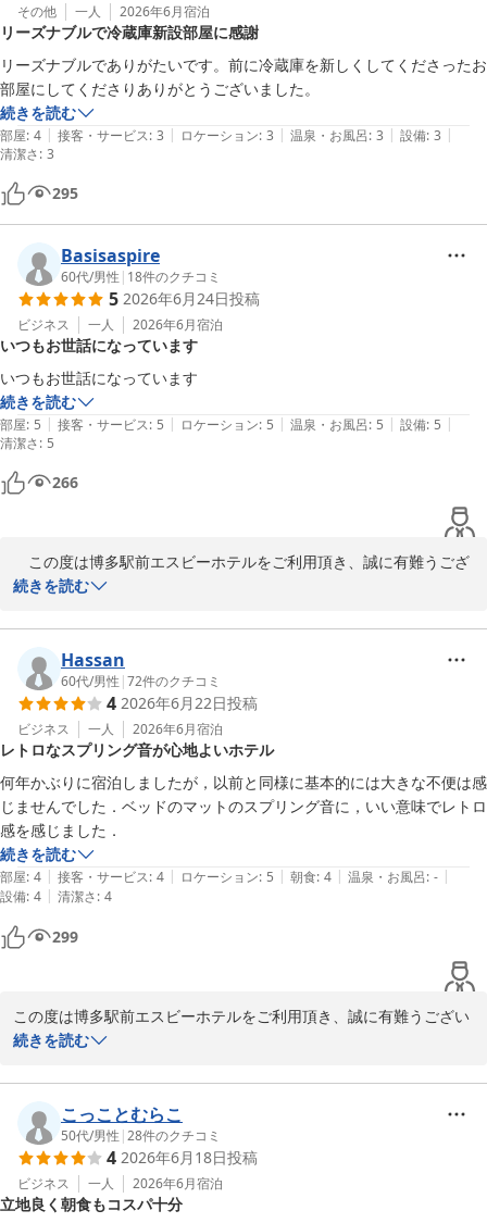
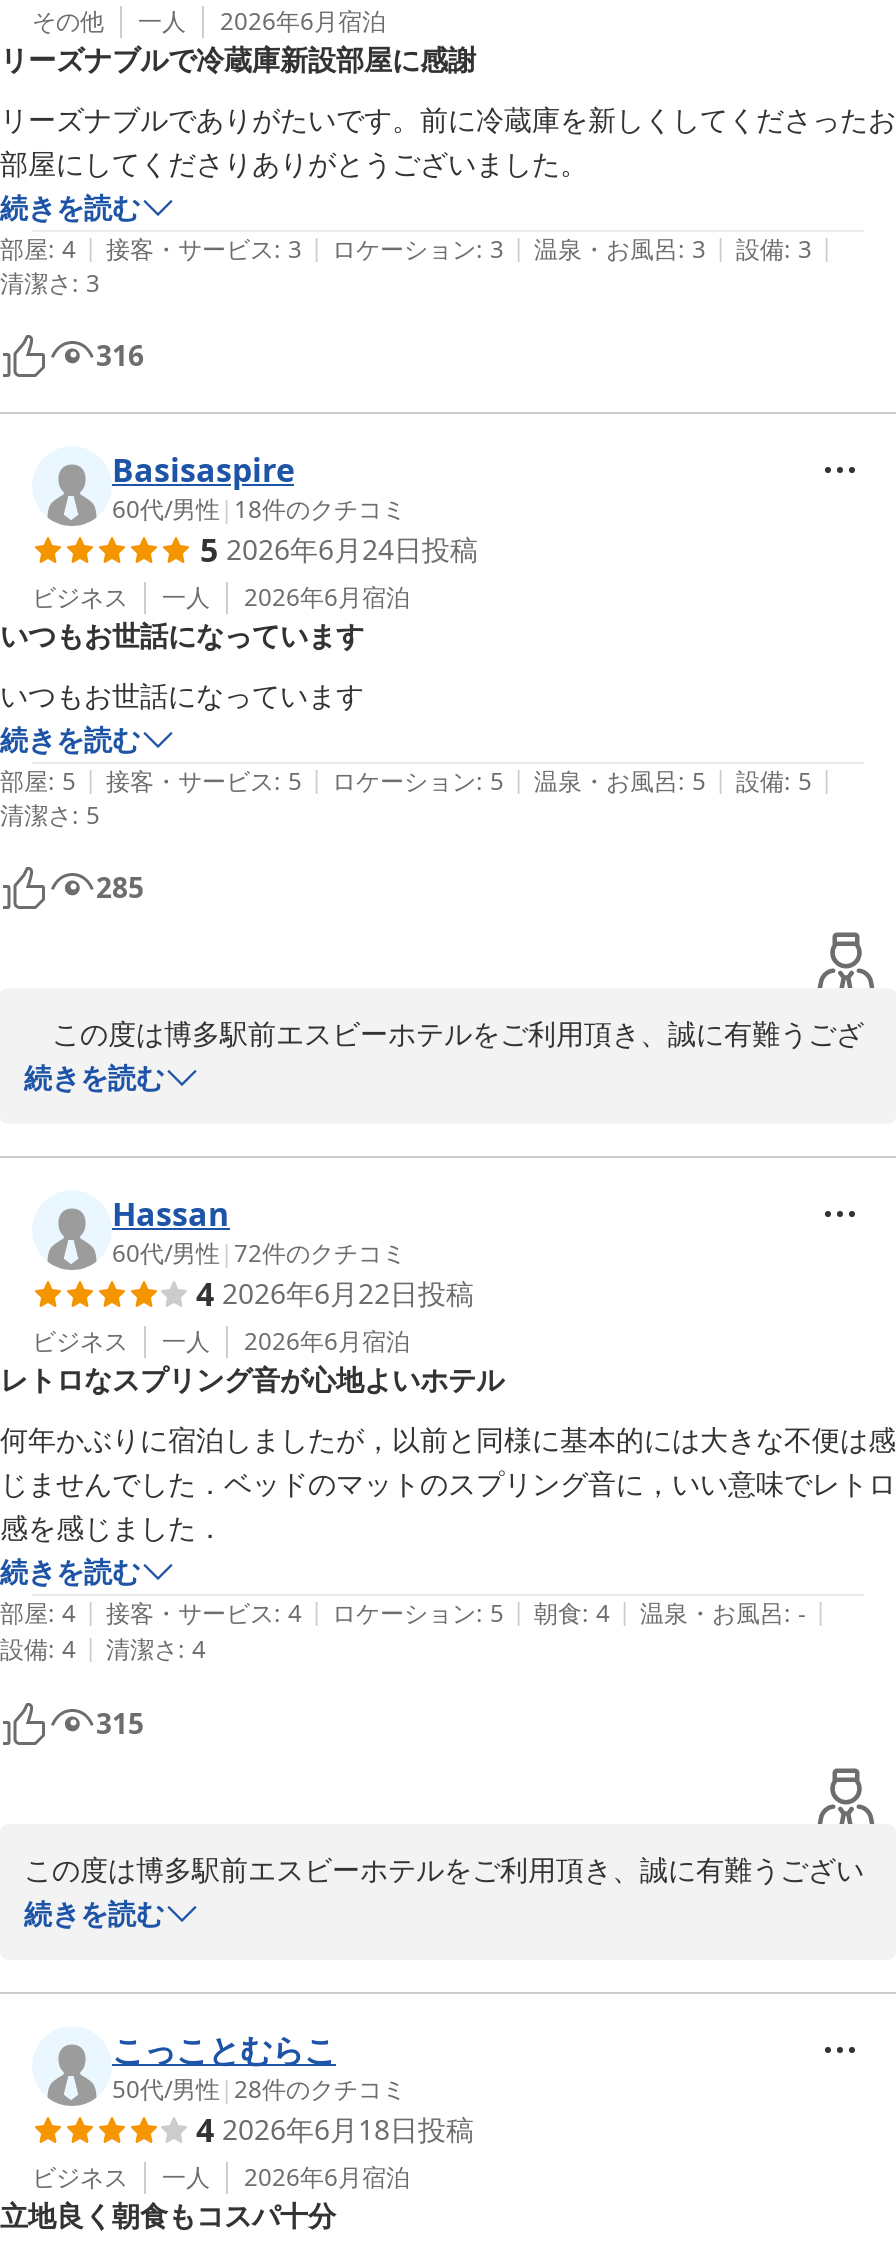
[52,183,78,203] 295 -> [96,336,144,374] 316
[52,472,78,492] 266 -> [96,868,144,906] 285
[52,926,78,947] 299 -> [96,1704,144,1742] 315

